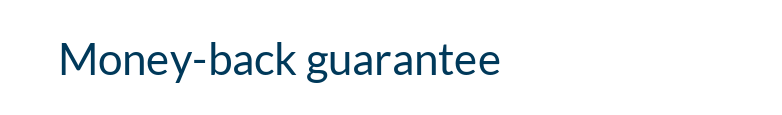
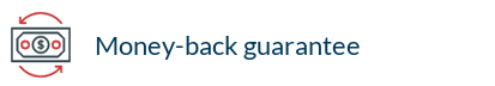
none -> [10,11,67,79] [image]

